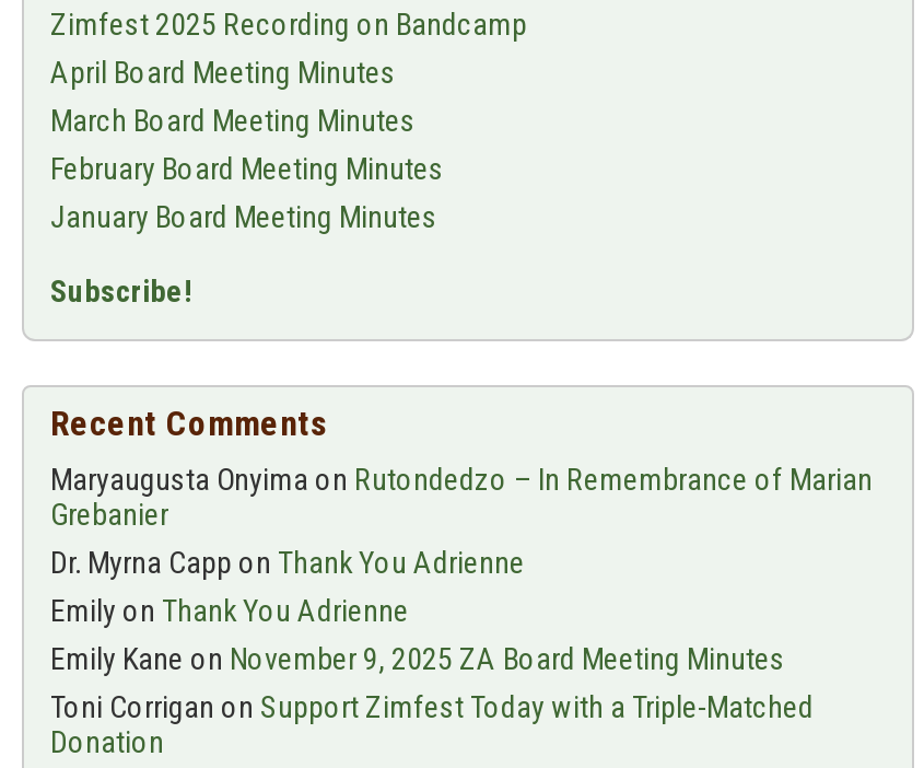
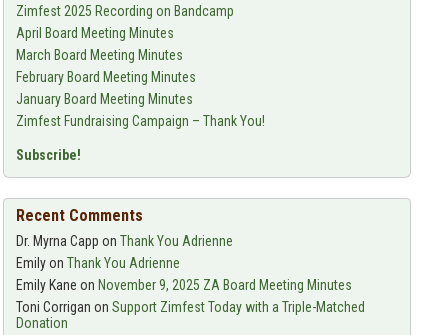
none -> [16,113,265,129] Zimfest Fundraising Campaign – Thank You!
moved [50,274,328,444] -> [16,147,143,225]: Subscribe! | Recent Comments
[50,462,873,532] Maryaugusta Onyima on Rutondedzo – In Remembrance of Marian | Grebanier -> none

